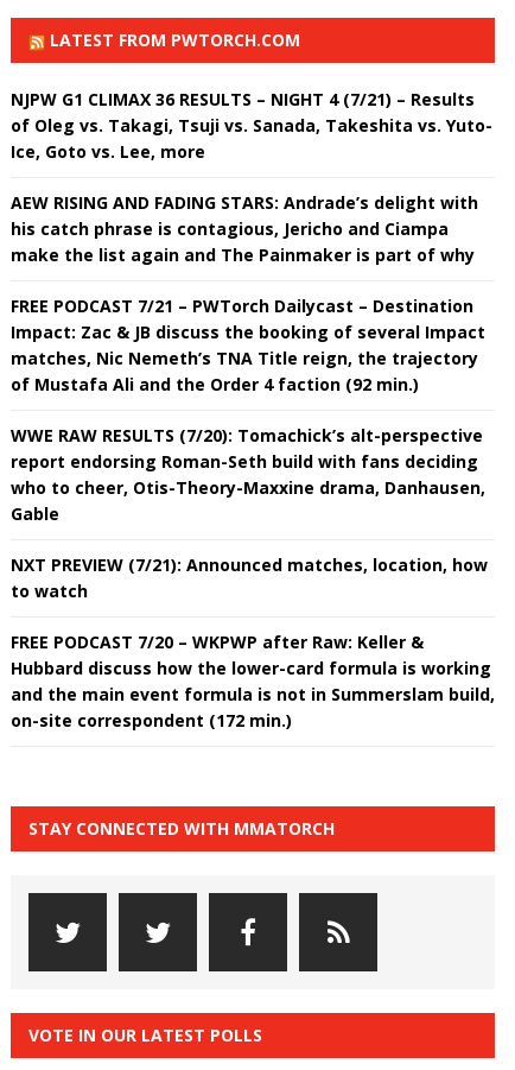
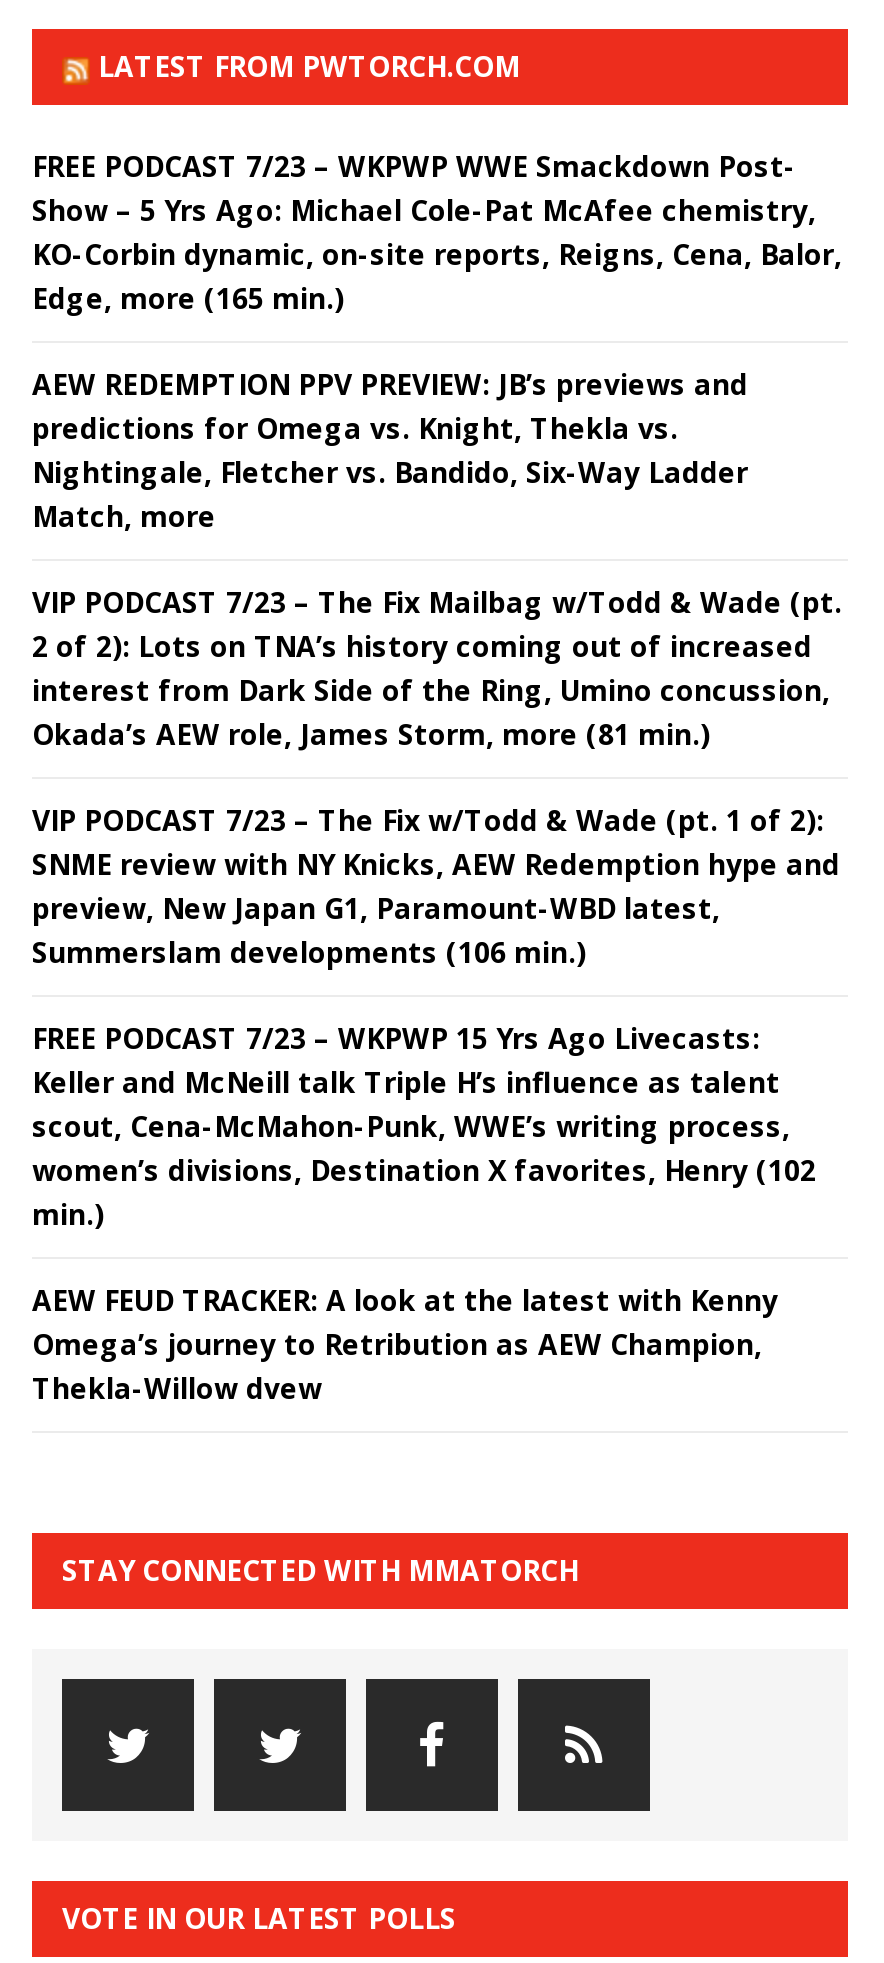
[11,88,492,163] NJPW G1 CLIMAX 36 RESULTS – NIGHT 4 (7/21) – Results | of Oleg vs. Takagi, Tsuji vs. Sanada, Takeshita vs. Yuto- | Ice, Goto vs. Lee, more -> [32,147,842,317] FREE PODCAST 7/23 – WKPWP WWE Smackdown Post- | Show – 5 Yrs Ago: Michael Cole-Pat McAfee chemistry, | KO-Corbin dynamic, on-site reports, Reigns, Cena, Balor, | Edge, more (165 min.)
[11,191,478,266] AEW RISING AND FADING STARS: Andrade’s delight with | his catch phrase is contagious, Jericho and Ciampa | make the list again and The Painmaker is part of why -> [32,365,748,535] AEW REDEMPTION PPV PREVIEW: JB’s previews and | predictions for Omega vs. Knight, Thekla vs. | Nightingale, Fletcher vs. Bandido, Six-Way Ladder | Match, more
[11,294,485,395] FREE PODCAST 7/21 – PWTorch Dailycast – Destination | Impact: Zac & JB discuss the booking of several Impact | matches, Nic Nemeth’s TNA Title reign, the trajectory | of Mustafa Ali and the Order 4 faction (92 min.) -> [32,583,842,753] VIP PODCAST 7/23 – The Fix Mailbag w/Todd & Wade (pt. | 2 of 2): Lots on TNA’s history coming out of increased | interest from Dark Side of the Ring, Umino concussion, | Okada’s AEW role, James Storm, more (81 min.)
[11,424,485,525] WWE RAW RESULTS (7/20): Tomachick’s alt-perspective | report endorsing Roman-Seth build with fans deciding | who to cheer, Otis-Theory-Maxxine drama, Danhausen, | Gable -> [32,801,840,971] VIP PODCAST 7/23 – The Fix w/Todd & Wade (pt. 1 of 2): | SNME review with NY Knicks, AEW Redemption hype and | preview, New Japan G1, Paramount-WBD latest, | Summerslam developments (106 min.)
[11,553,488,602] NXT PREVIEW (7/21): Announced matches, location, how | to watch -> [32,1019,816,1233] FREE PODCAST 7/23 – WKPWP 15 Yrs Ago Livecasts: | Keller and McNeill talk Triple H’s influence as talent | scout, Cena-McMahon-Punk, WWE’s writing process, | women’s divisions, Destination X favorites, Henry (102 | min.)
[11,630,495,731] FREE PODCAST 7/20 – WKPWP after Raw: Keller & | Hubbard discuss how the lower-card formula is working | and the main event formula is not in Summerslam build, | on-site correspondent (172 min.) -> [32,1281,778,1407] AEW FEUD TRACKER: A look at the latest with Kenny | Omega’s journey to Retribution as AEW Champion, | Thekla-Willow dvew

